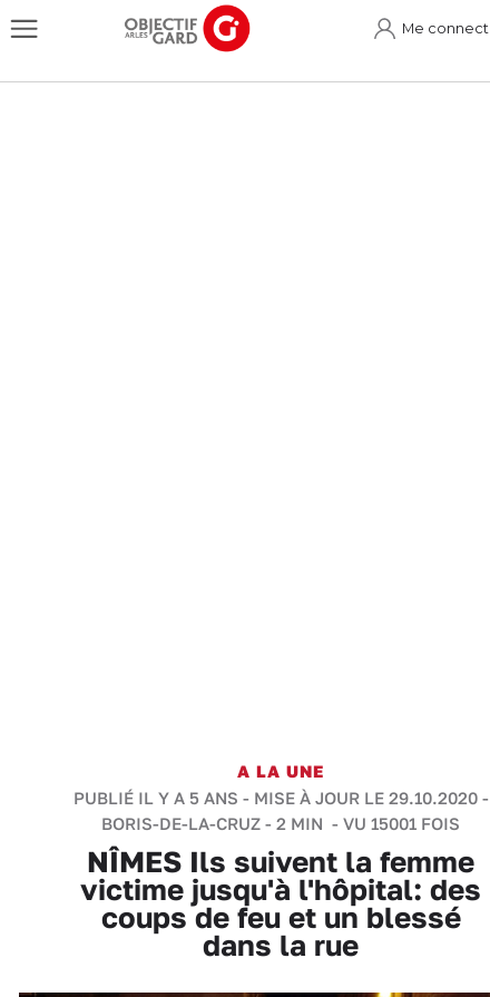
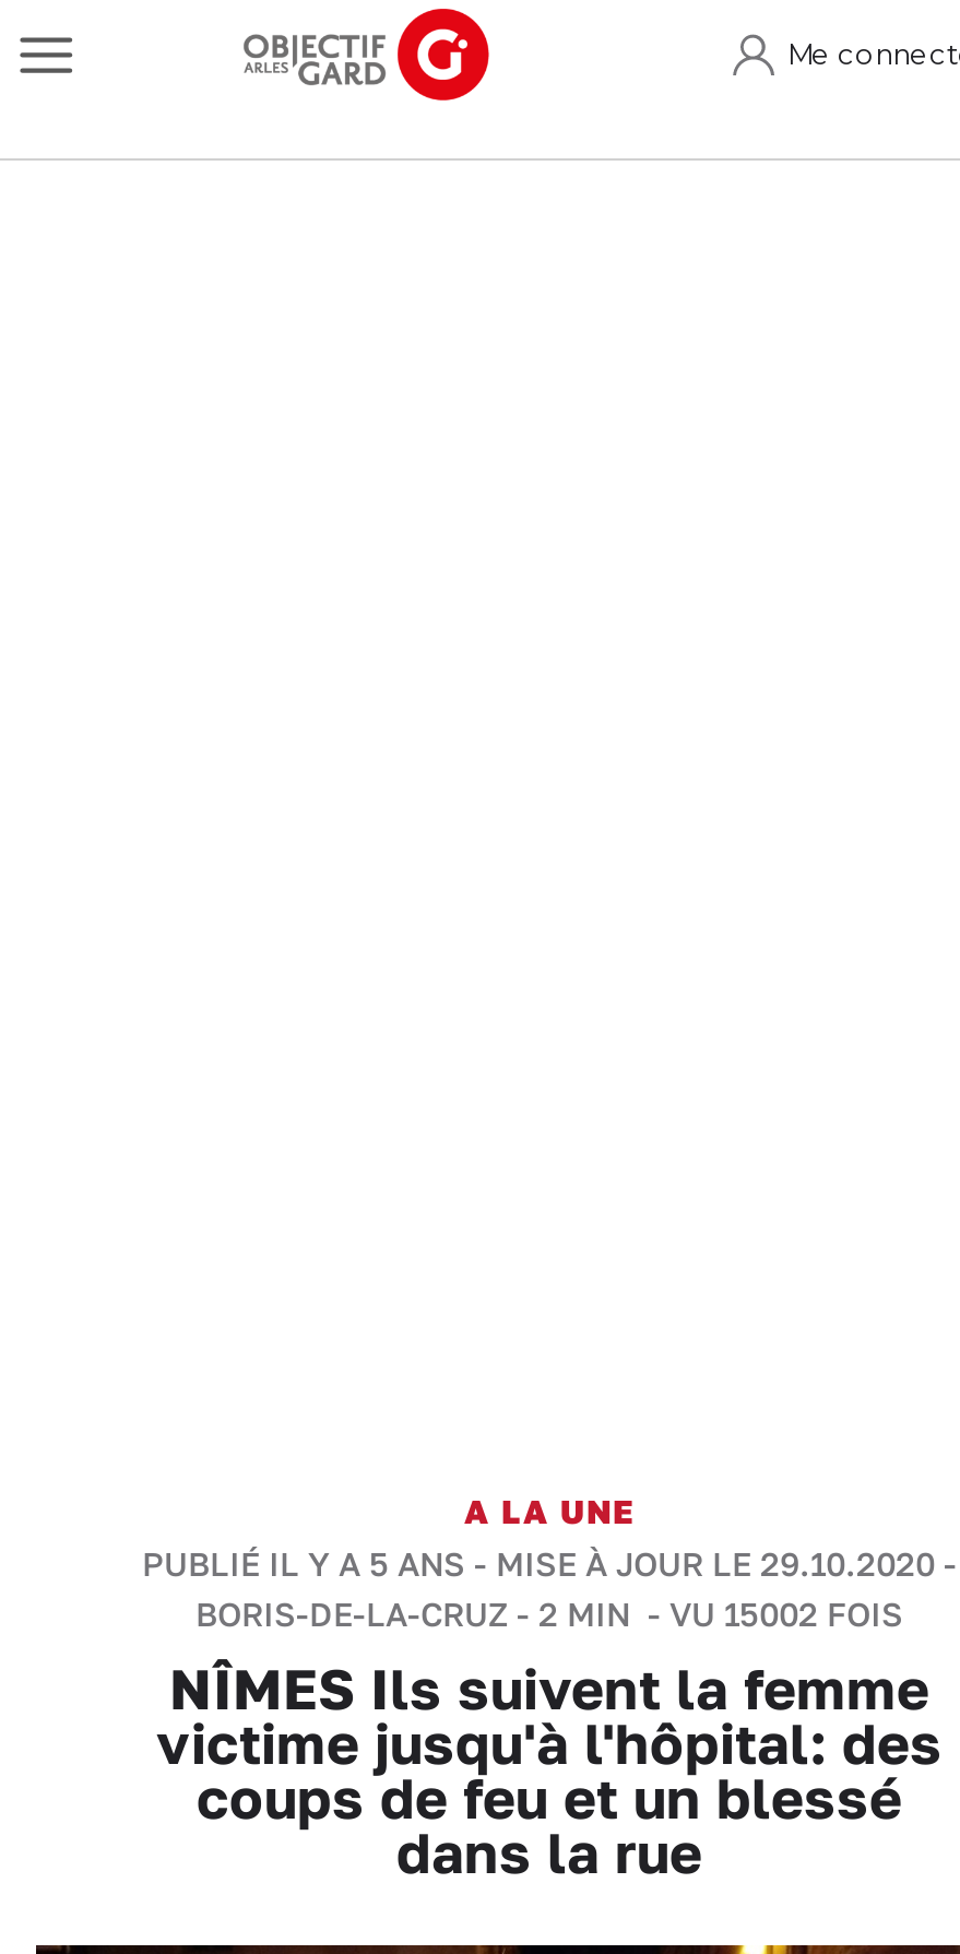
[101,813,460,833] BORIS-DE-LA-CRUZ - 2 MIN - VU 15001 FOIS -> [195,1594,903,1633] BORIS-DE-LA-CRUZ - 2 MIN - VU 15002 FOIS

